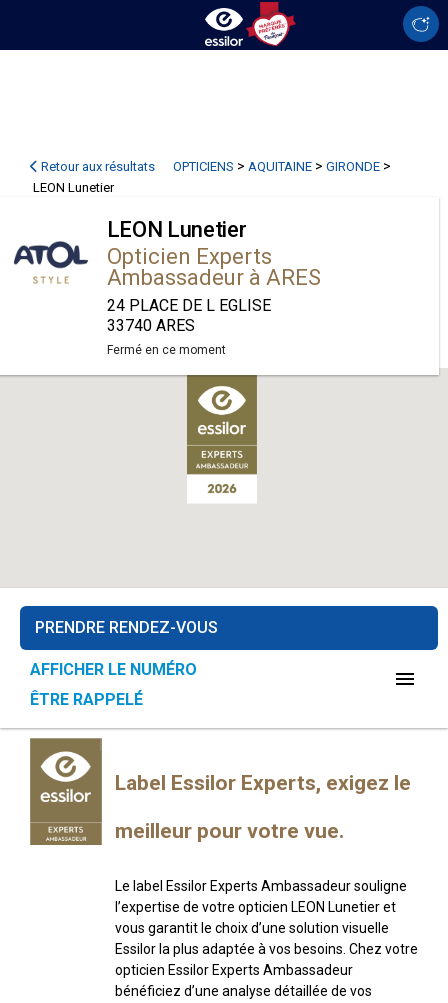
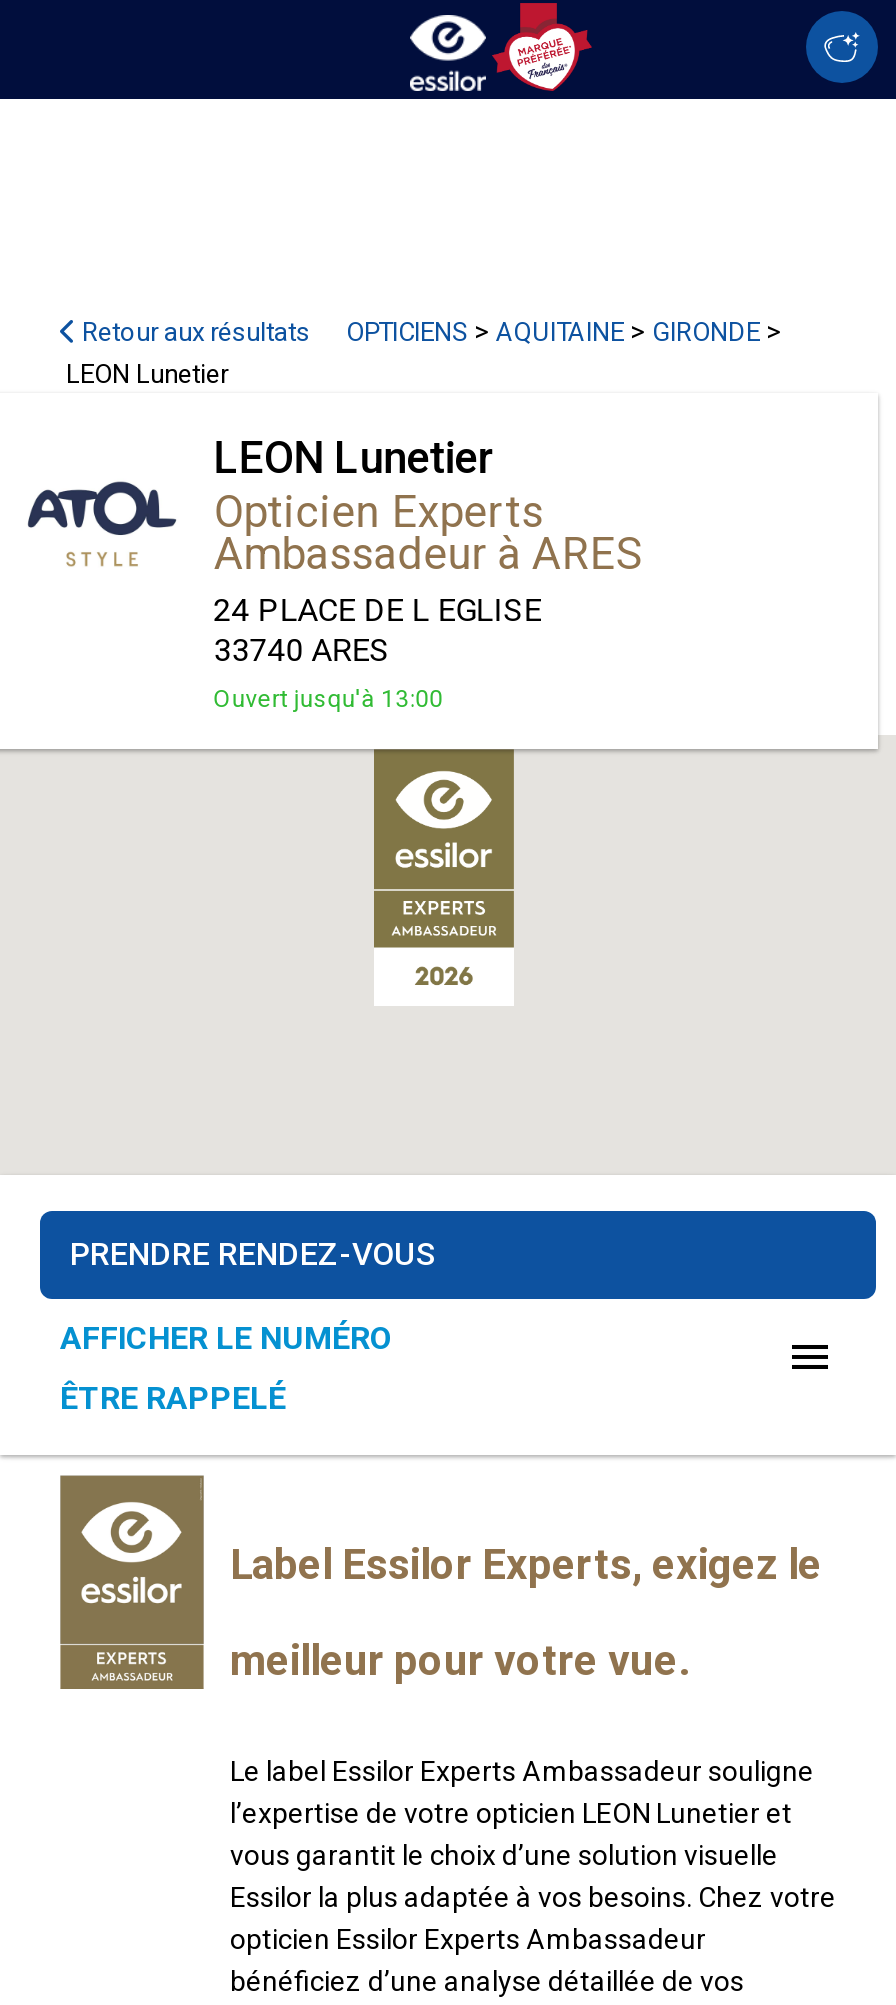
[107,343,226,357] Fermé en ce moment -> [213,685,443,713] Ouvert jusqu'à 13:00

